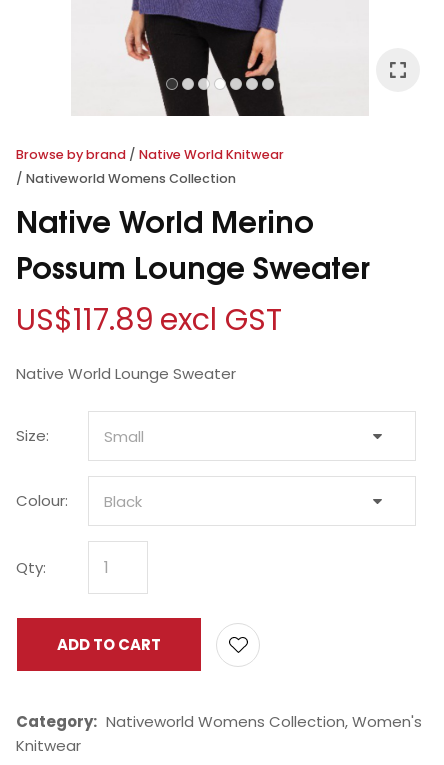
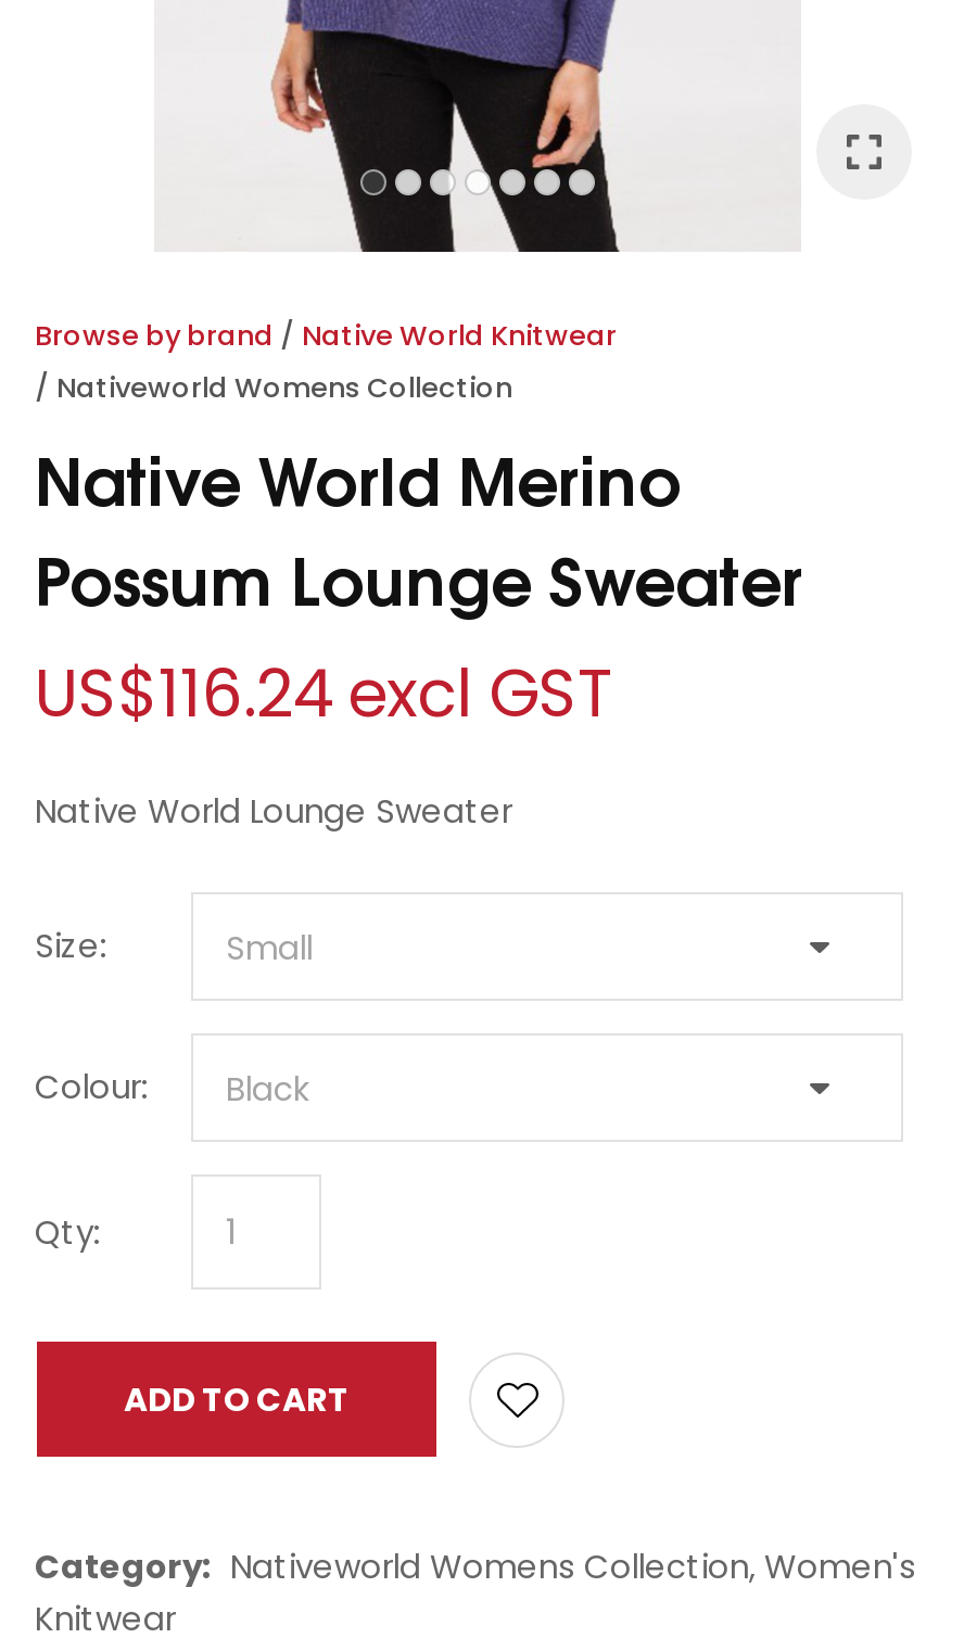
[16,299,282,341] US$117.89 excl GST -> [35,649,612,740] US$116.24 excl GST

